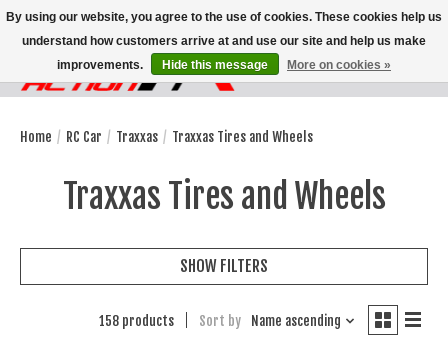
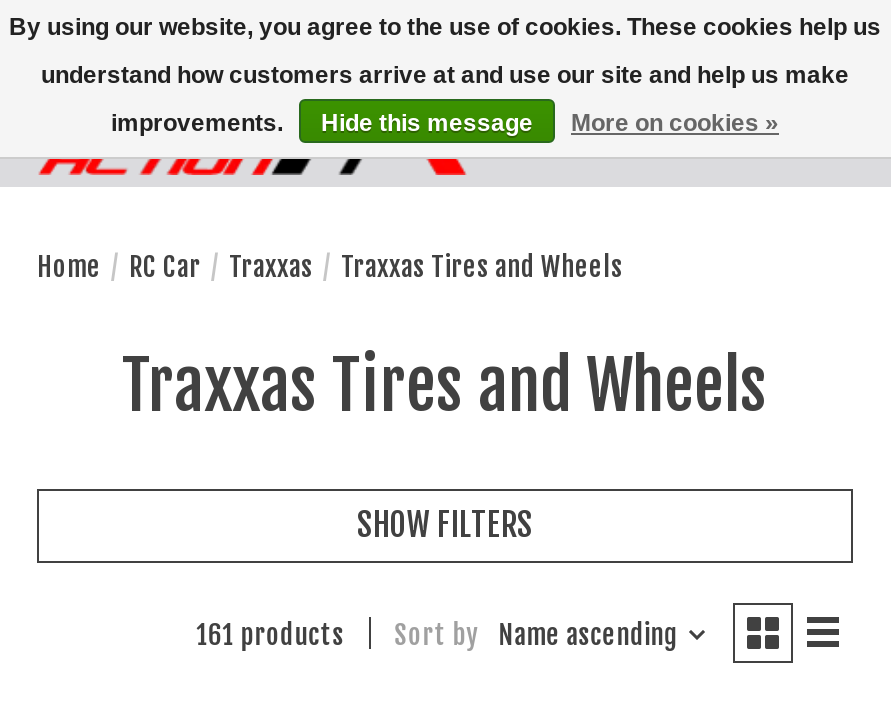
[99,313,341,329] 158 products Sort by Name ascending -> [196,618,678,650] 161 products Sort by Name ascending

